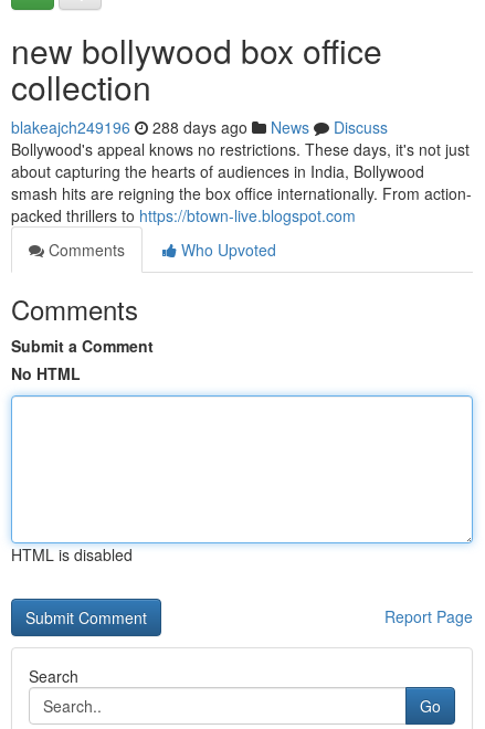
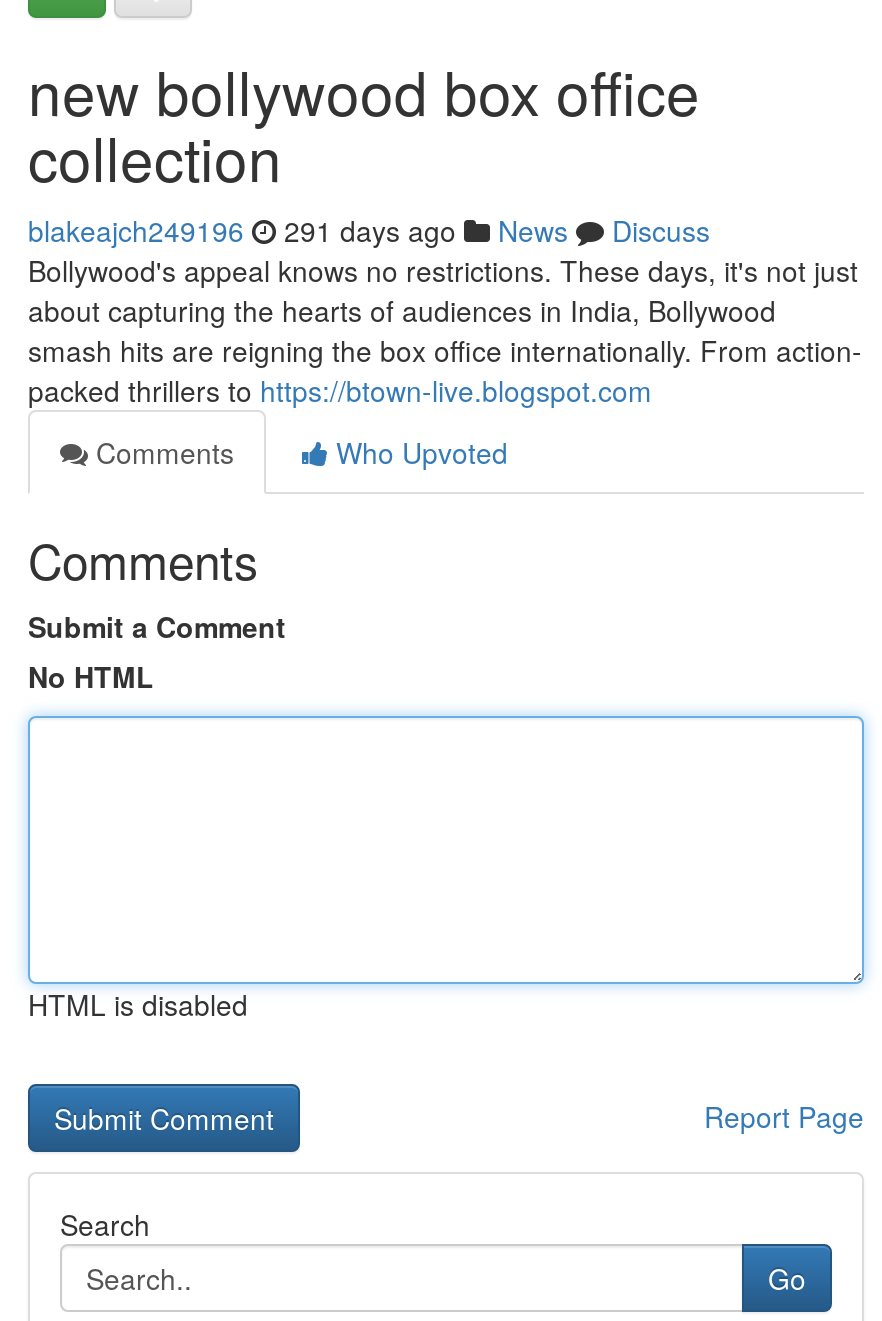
[11,116,388,138] blakeajch249196 288 days ago News Discuss -> [28,210,710,250] blakeajch249196 291 days ago News Discuss

